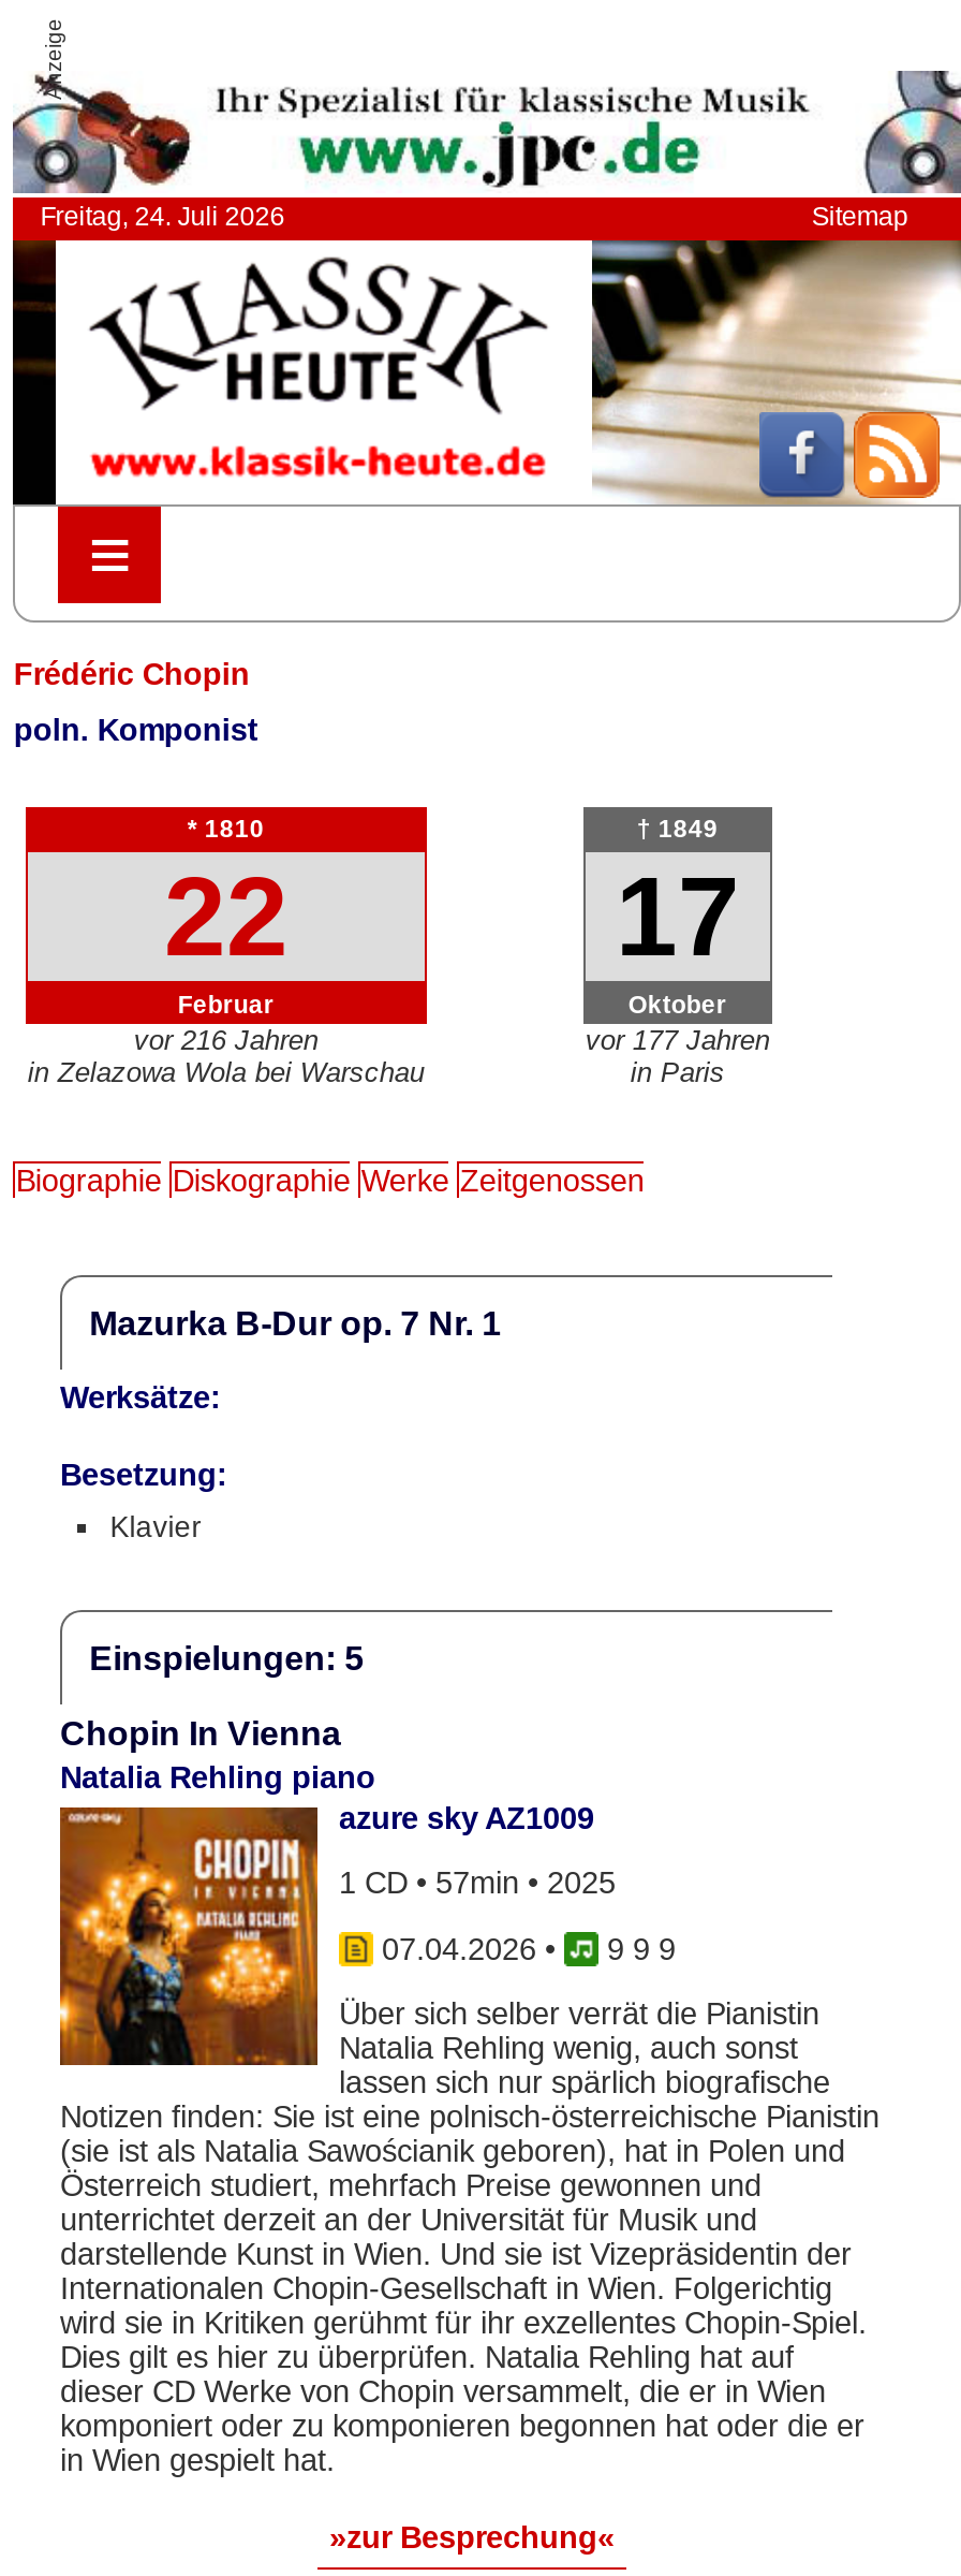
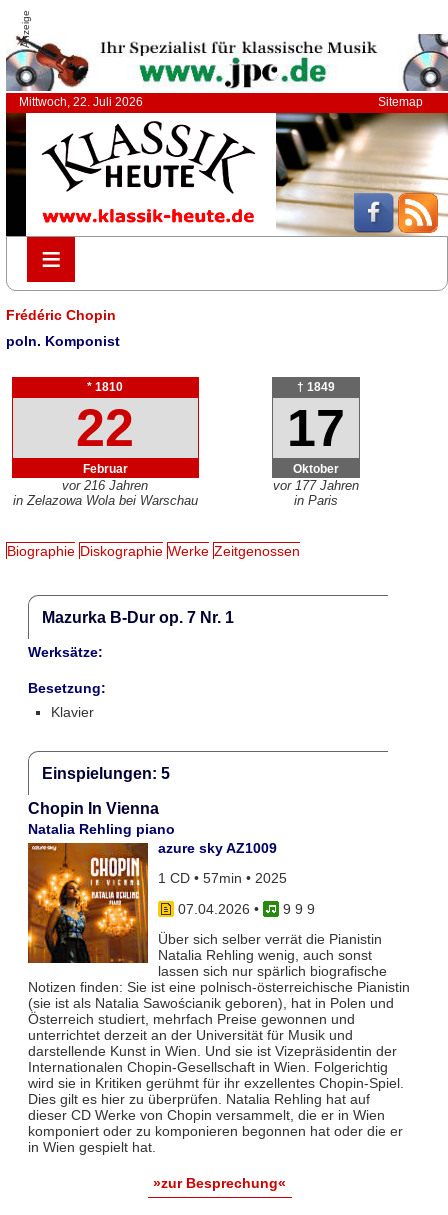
[40,202,285,232] Freitag, 24. Juli 2026 -> [19,95,143,109] Mittwoch, 22. Juli 2026

